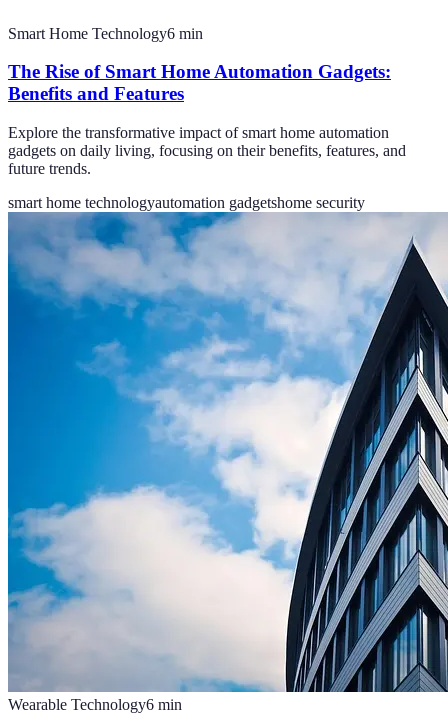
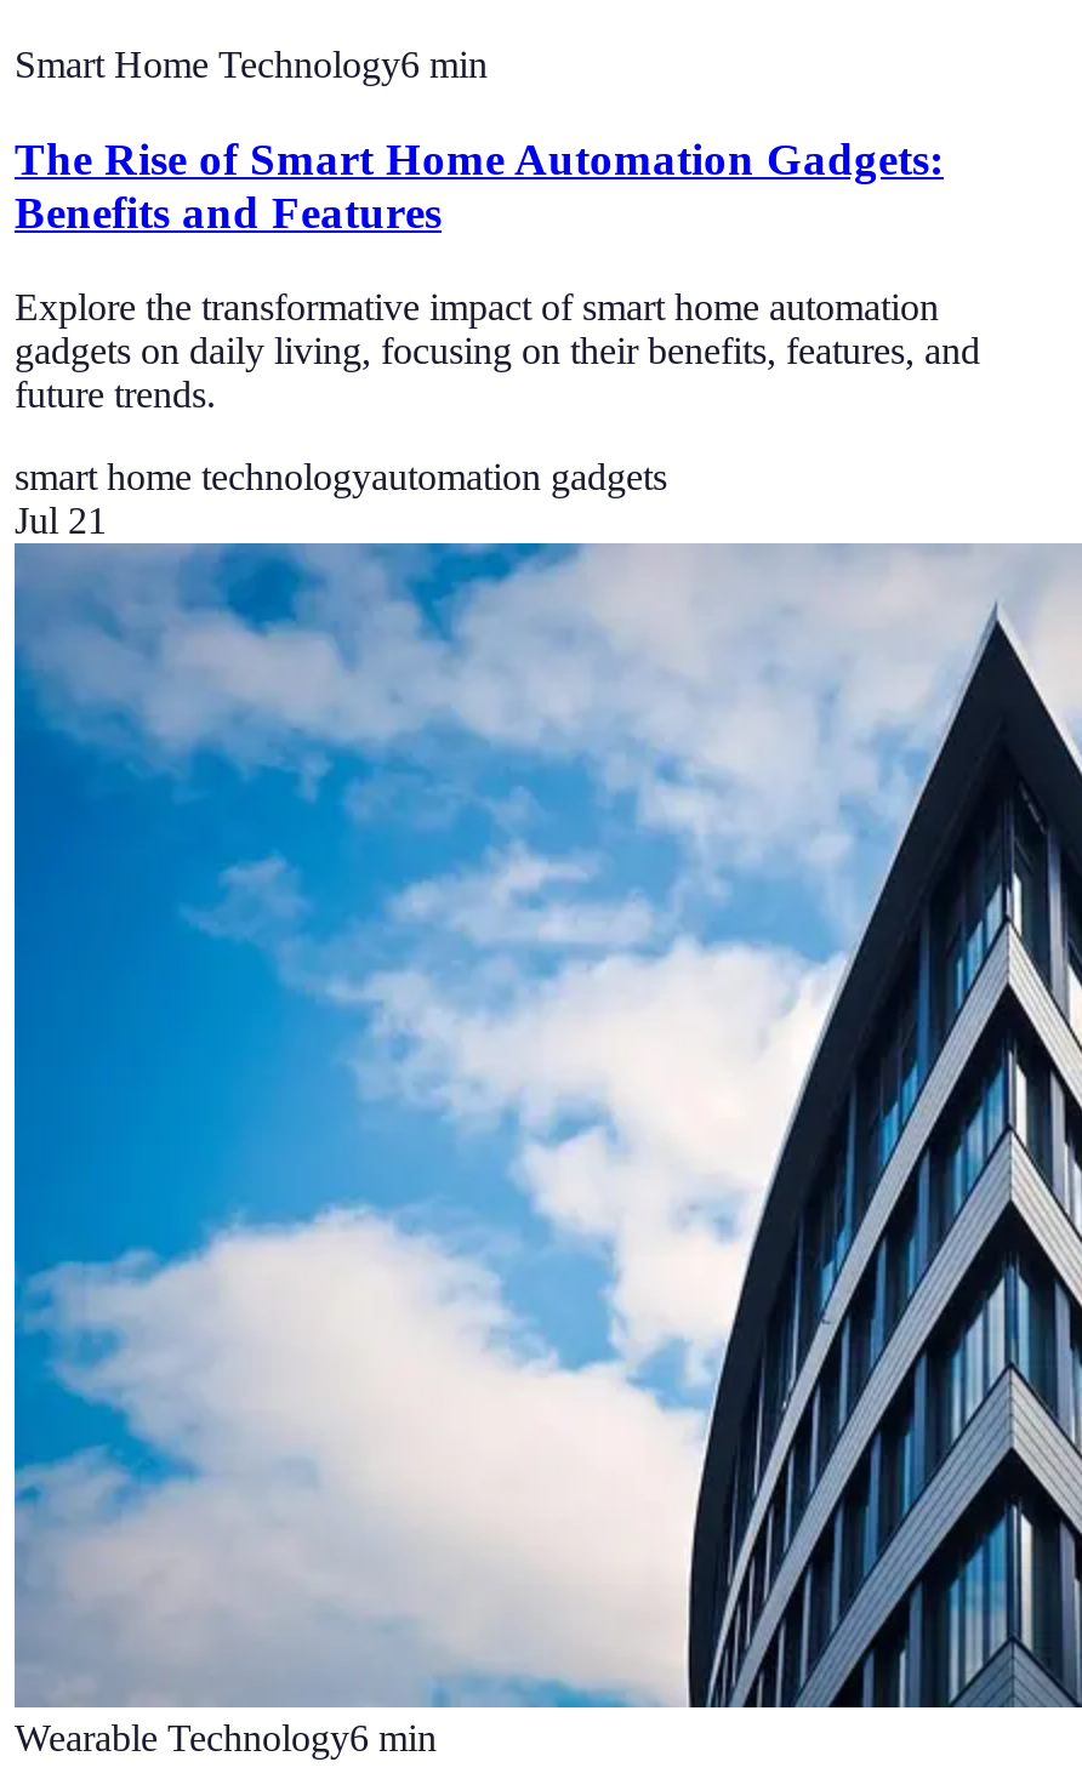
[8,194,365,211] smart home technologyautomation gadgetshome security -> [15,455,667,540] smart home technologyautomation gadgets | Jul 21

